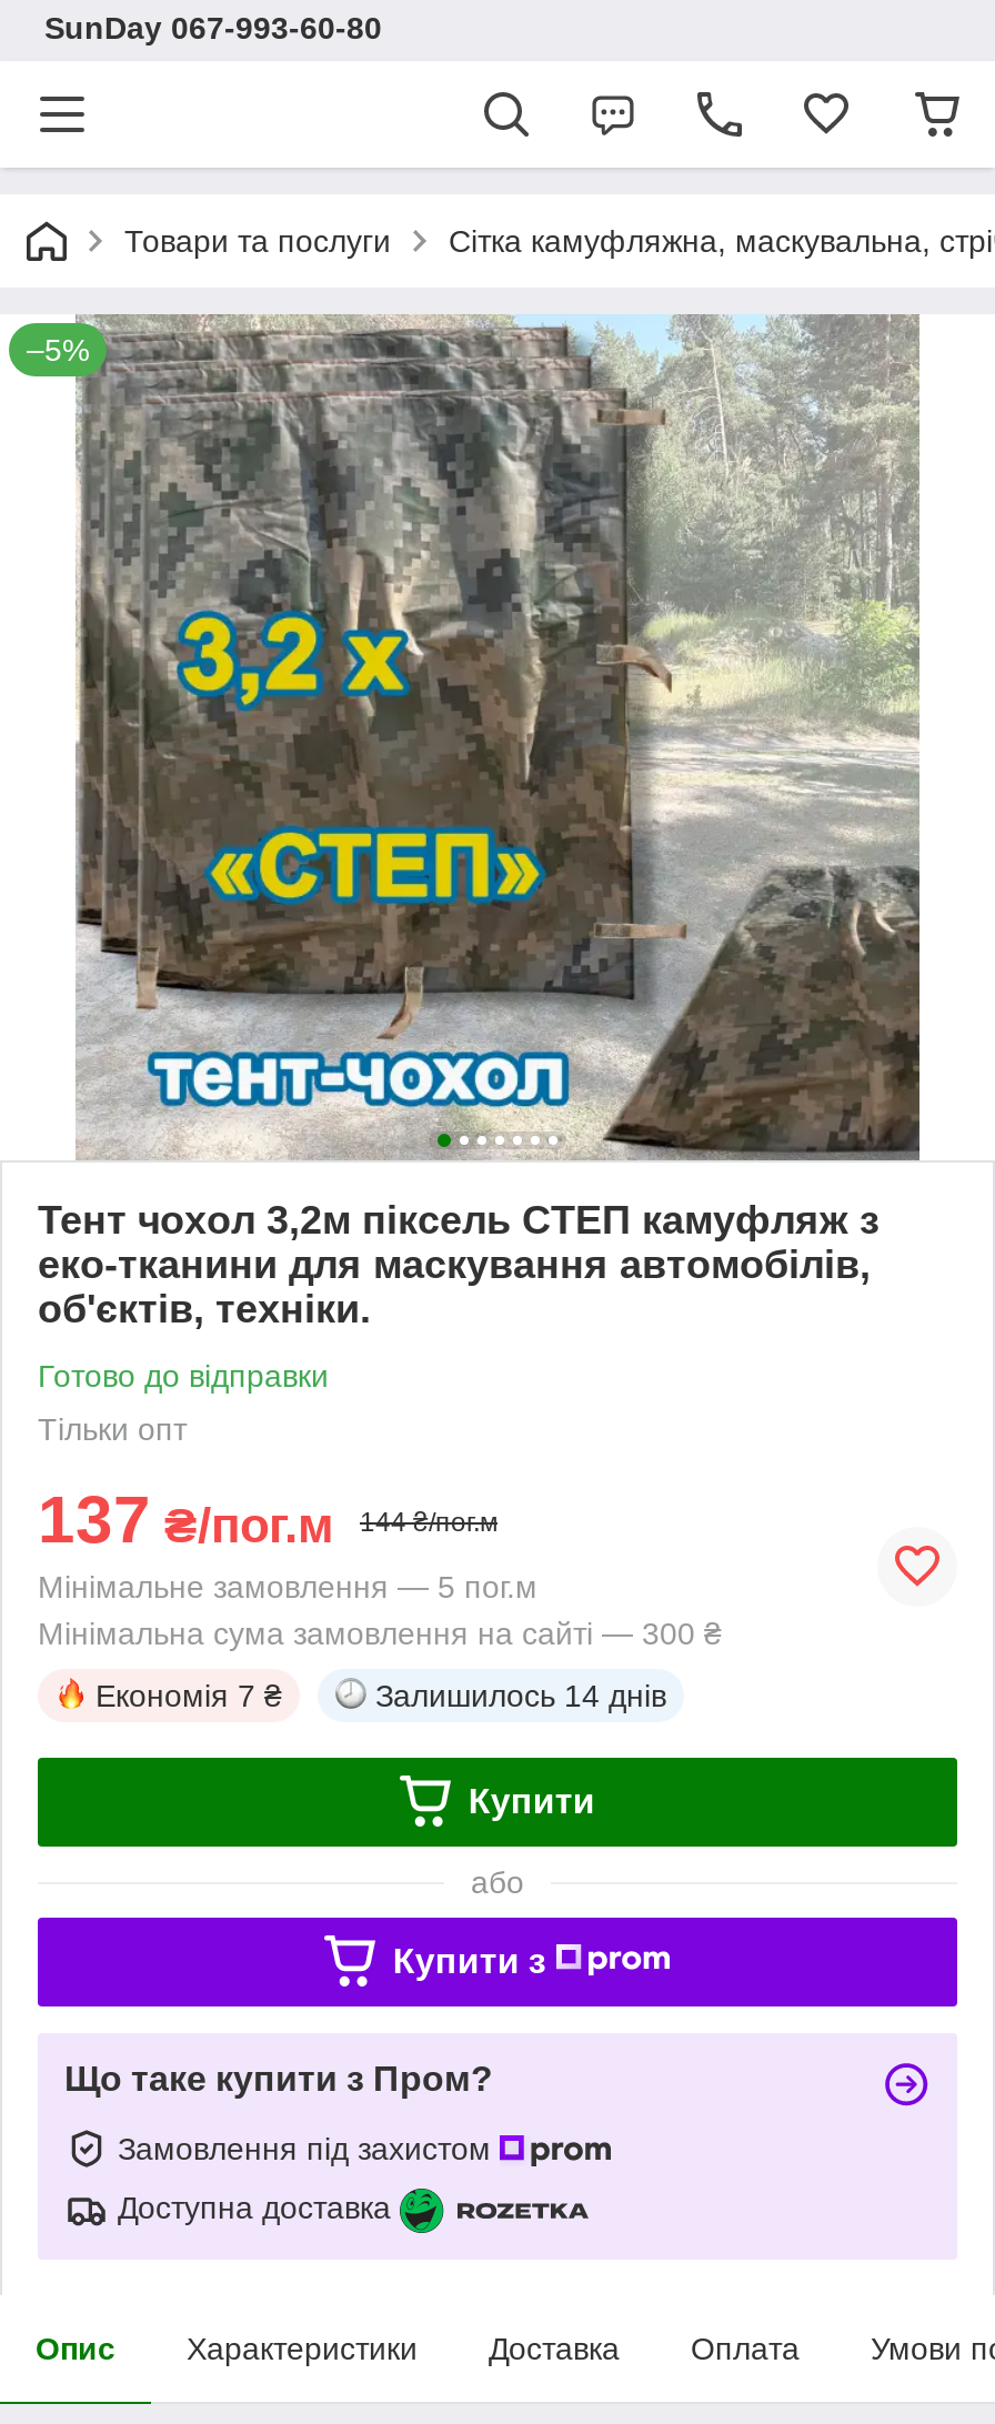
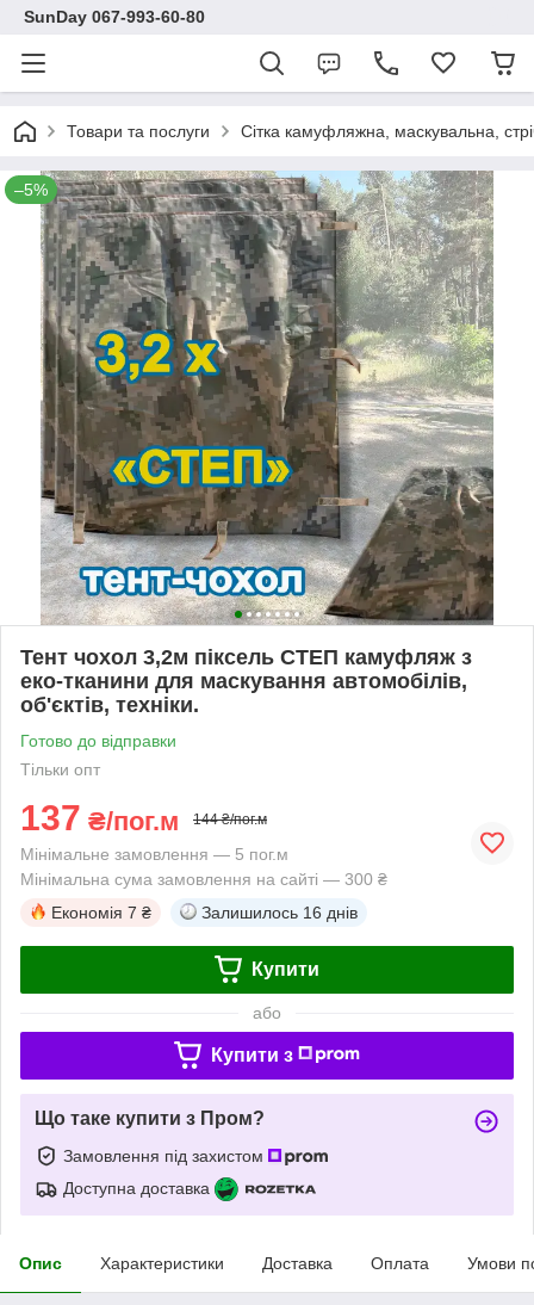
[375,1677,666,1713] Залишилось 14 днів -> [201,903,358,922] Залишилось 16 днів

